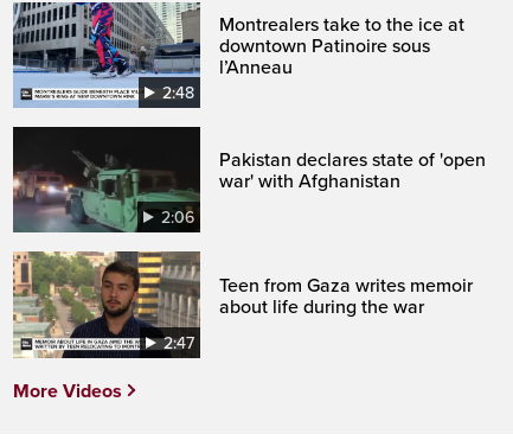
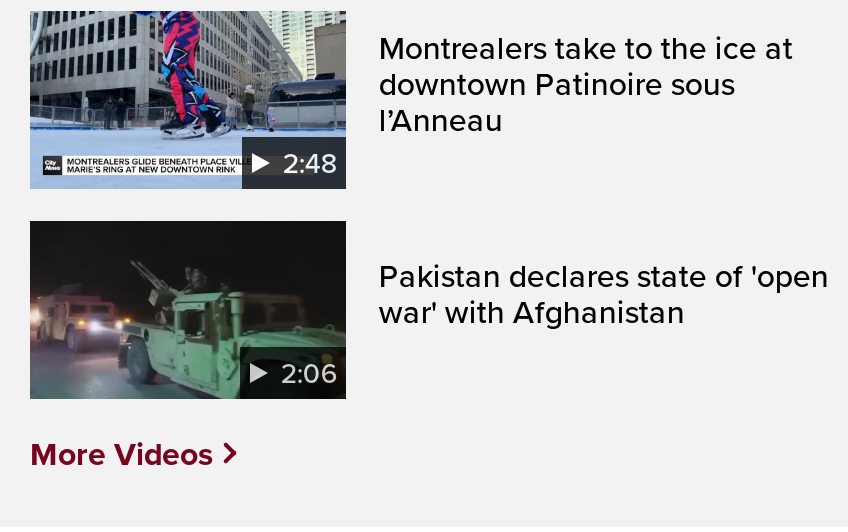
[12,250,201,359] [image] | 2:47 -> none
[220,273,473,318] Teen from Gaza writes memoir | about life during the war -> none

